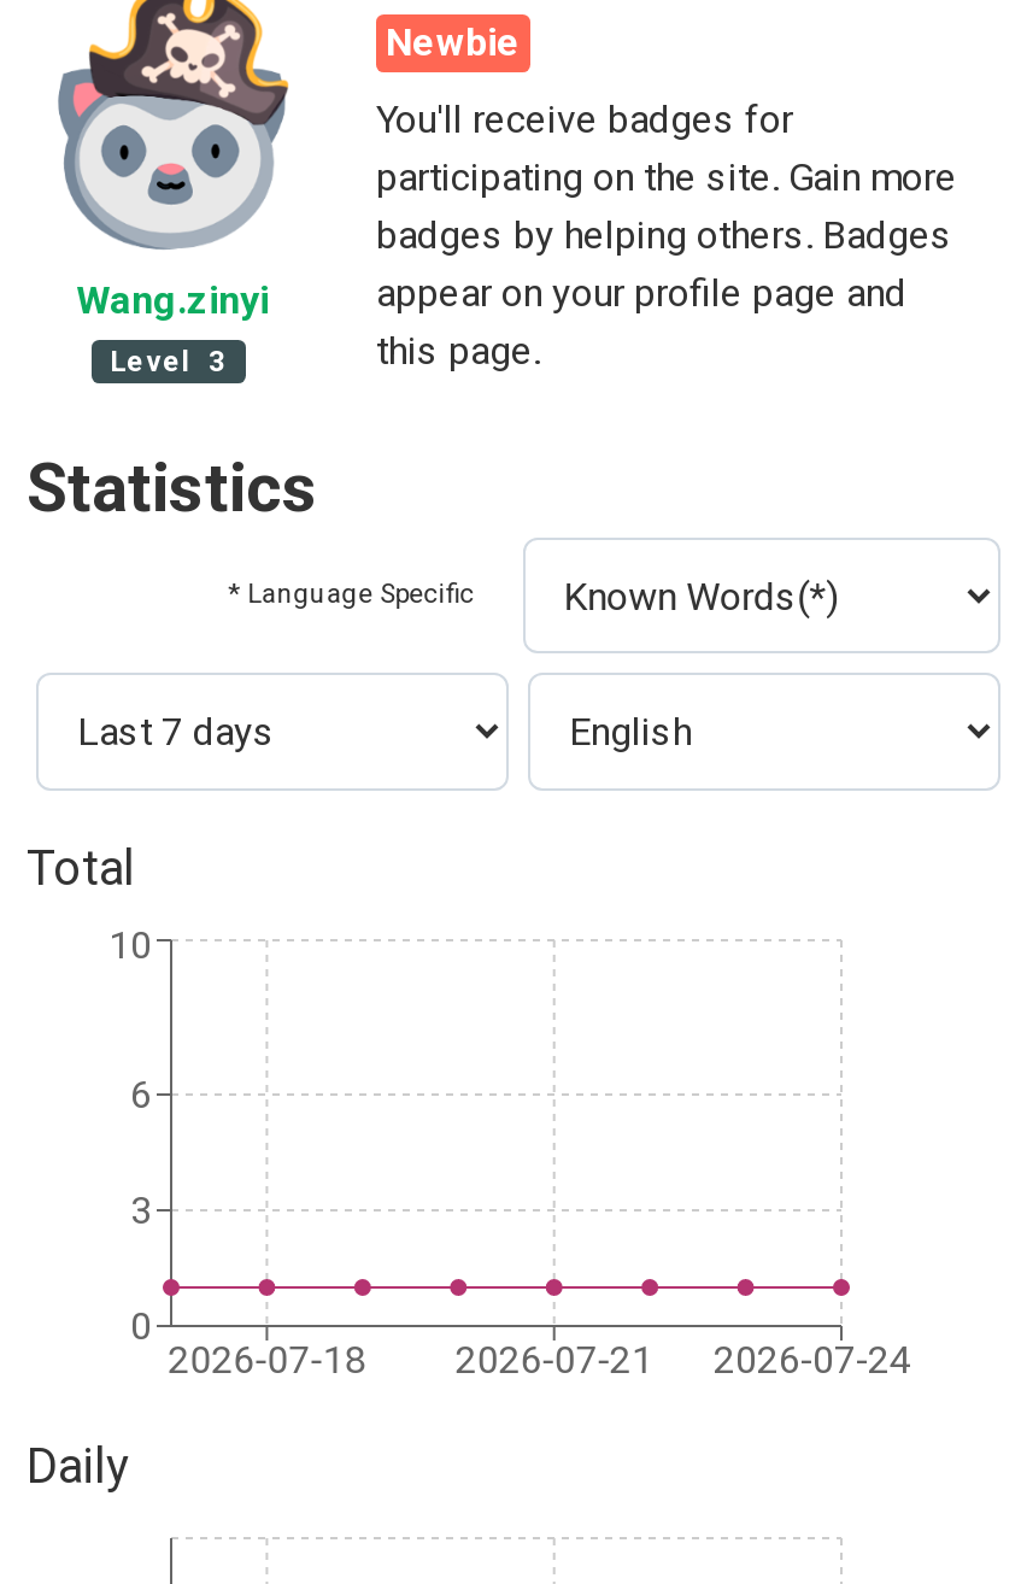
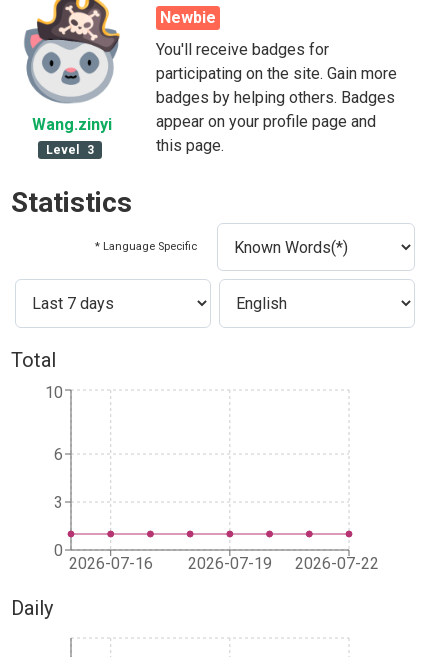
[168,1336,366,1382] 2026-07-18 -> [69,554,153,573] 2026-07-16
[455,1336,653,1382] 2026-07-21 -> [188,554,272,573] 2026-07-19
[714,1336,911,1382] 2026-07-24 -> [295,554,379,573] 2026-07-22

